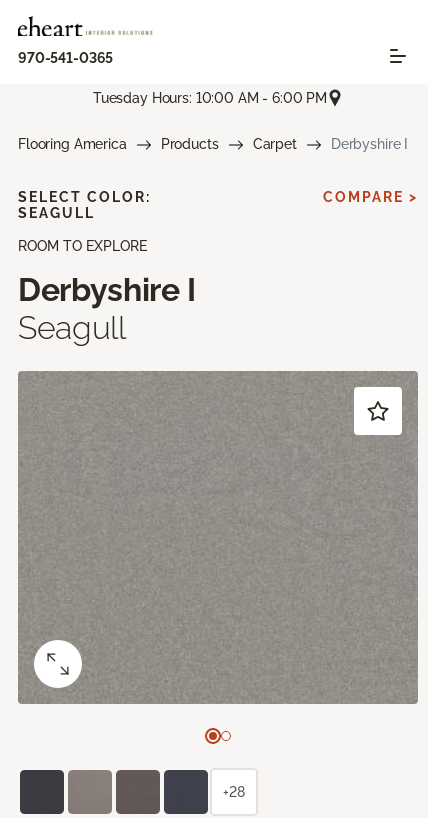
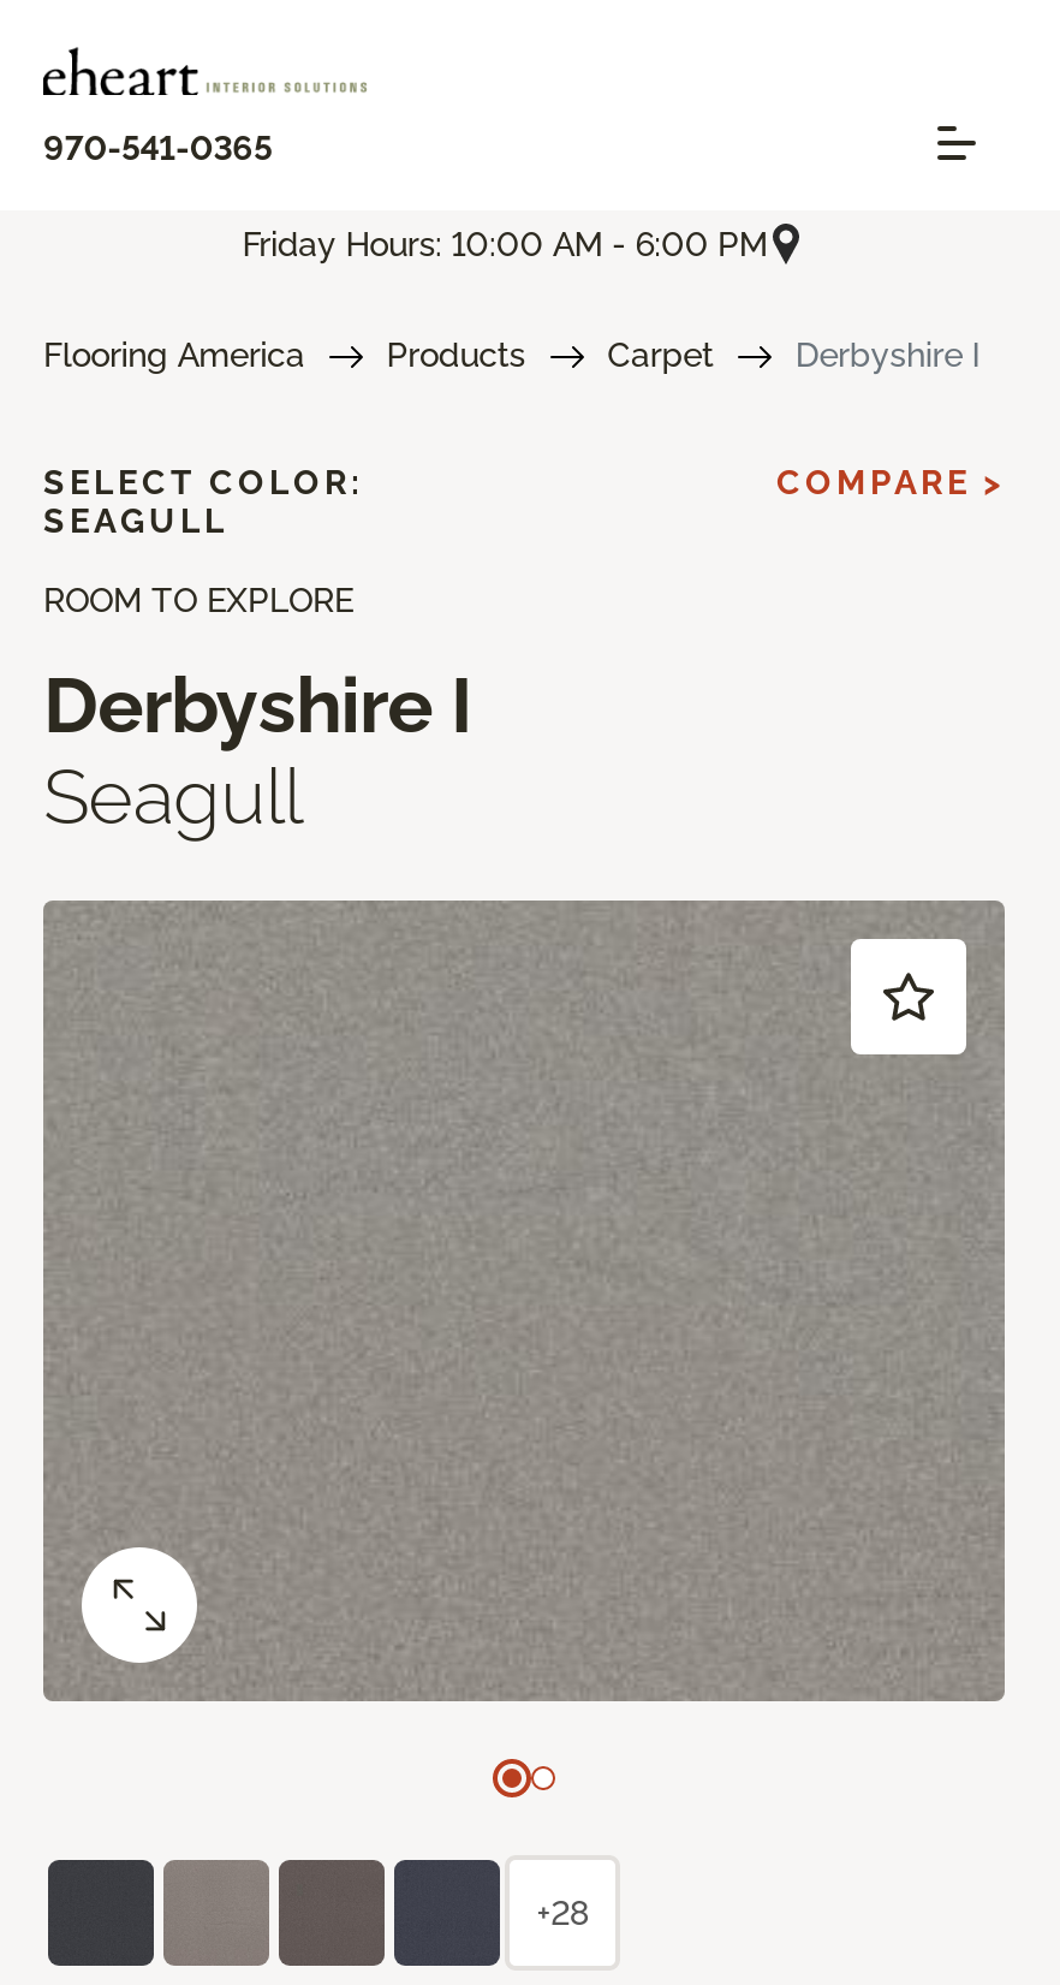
[93,90,327,106] Tuesday Hours: 10:00 AM - 6:00 PM -> [242,224,767,263] Friday Hours: 10:00 AM - 6:00 PM

